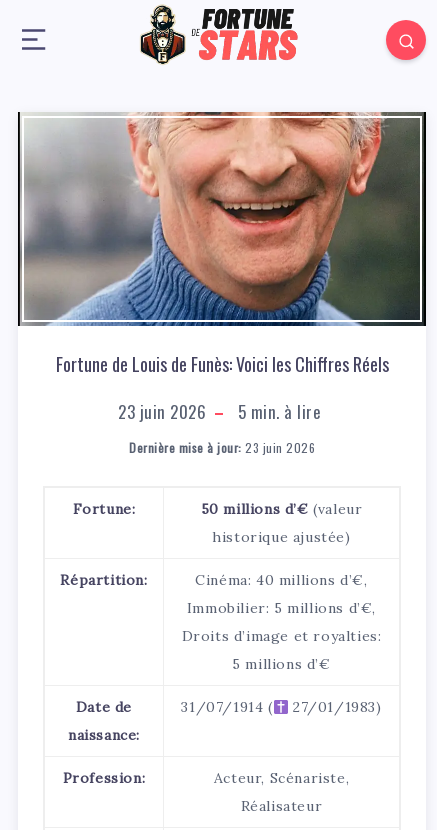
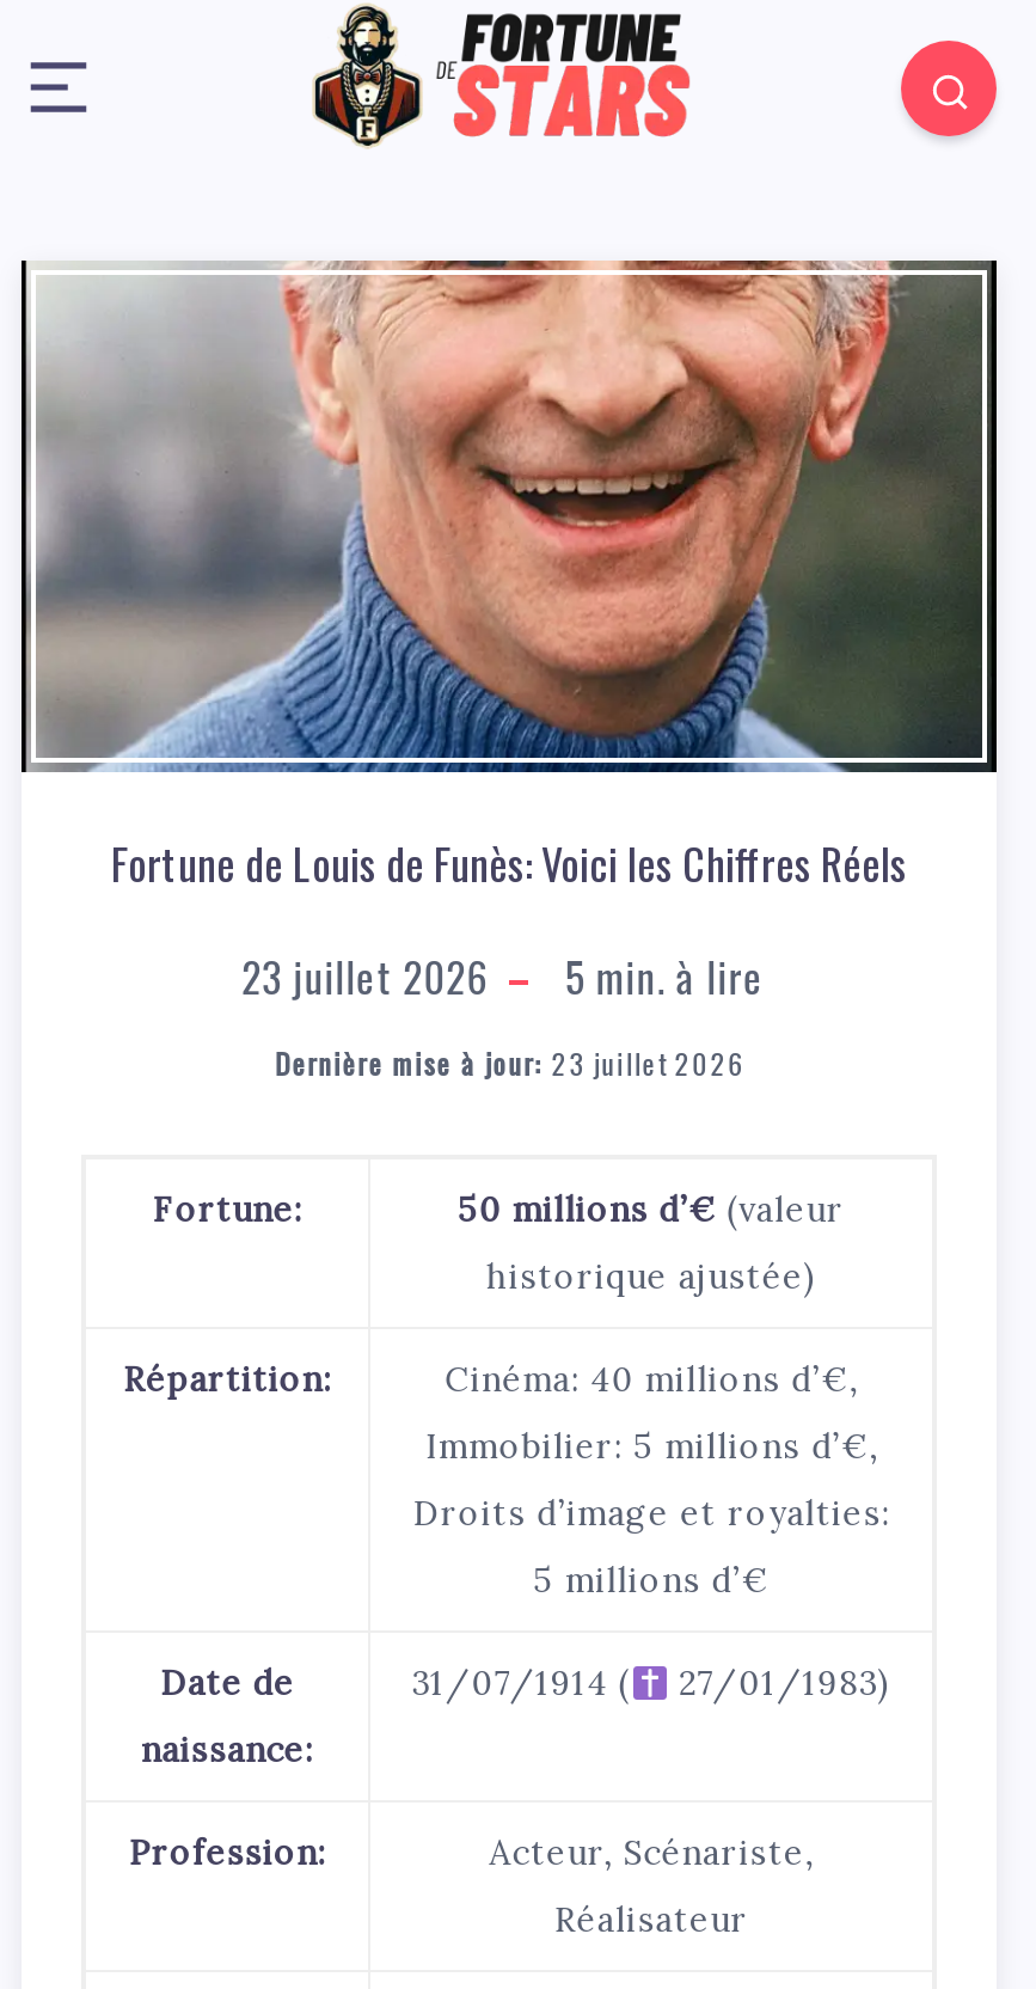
[118,399,321,424] 23 juin 2026 5 min. à lire -> [242,947,764,1007] 23 juillet 2026 5 min. à lire
[129,439,315,456] Dernière mise à jour: 23 juin 2026 -> [274,1043,744,1083] Dernière mise à jour: 23 juillet 2026

